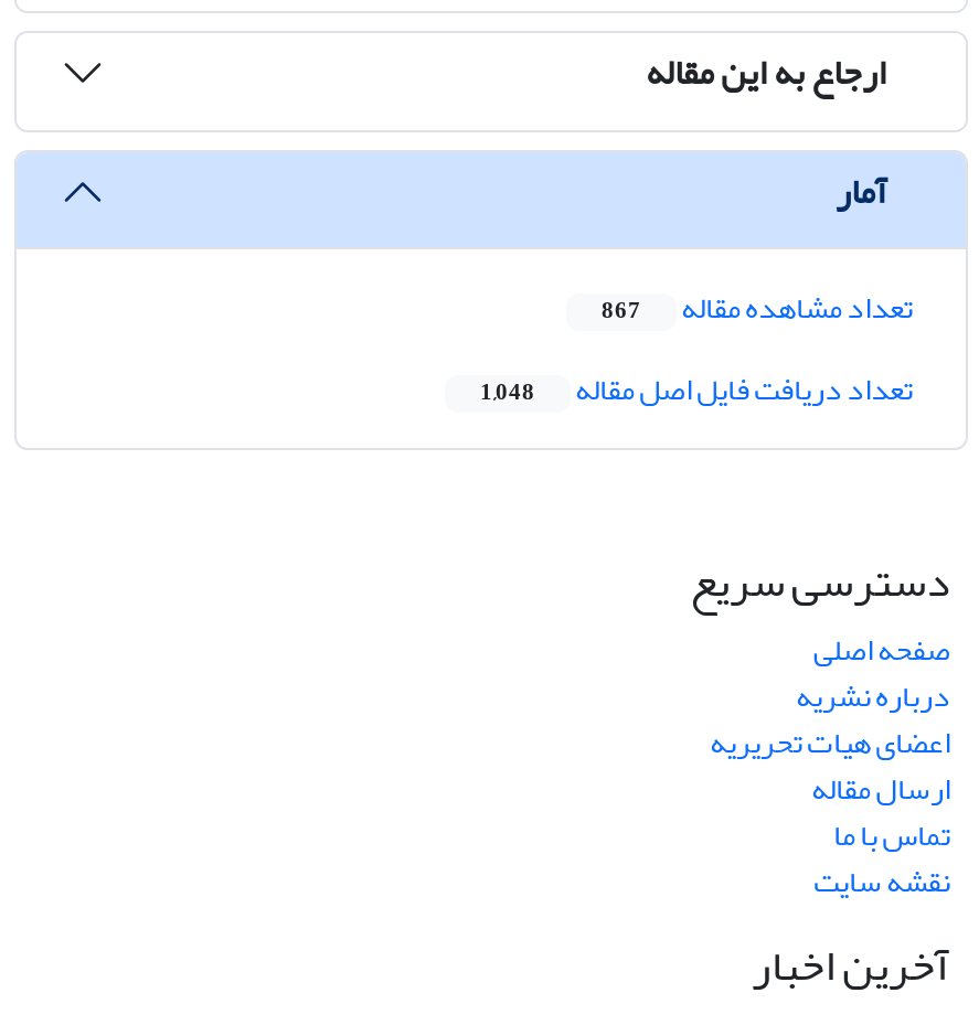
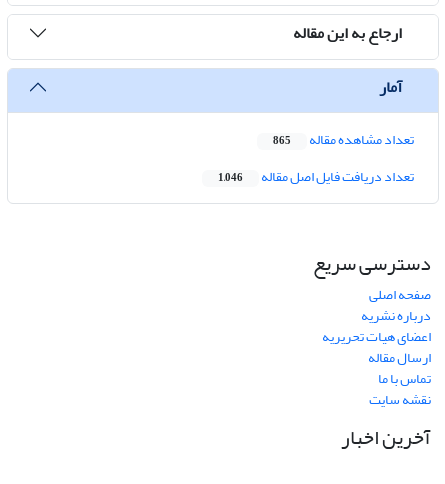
[602,279,913,339] تعداد مشاهده مقاله 867 -> [273,126,414,153] تعداد مشاهده مقاله 865
[480,361,913,420] تعداد دریافت فایل اصل مقاله 1,048 -> [218,163,414,190] تعداد دریافت فایل اصل مقاله 1,046

